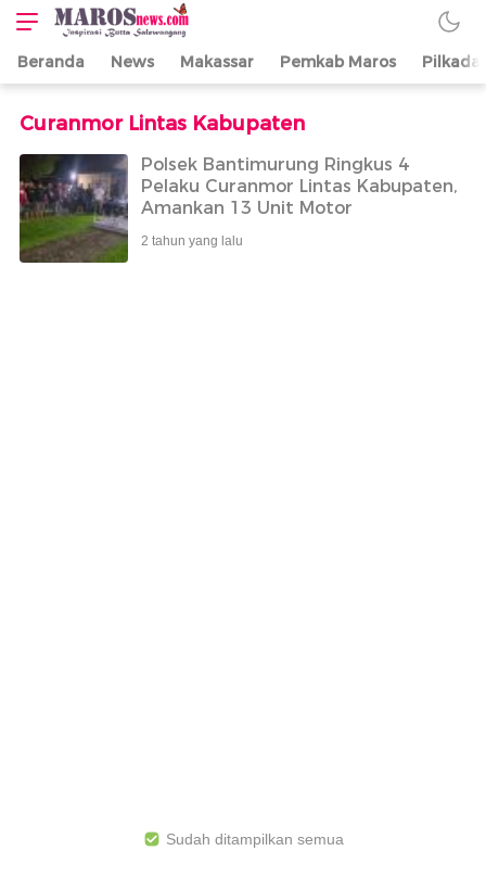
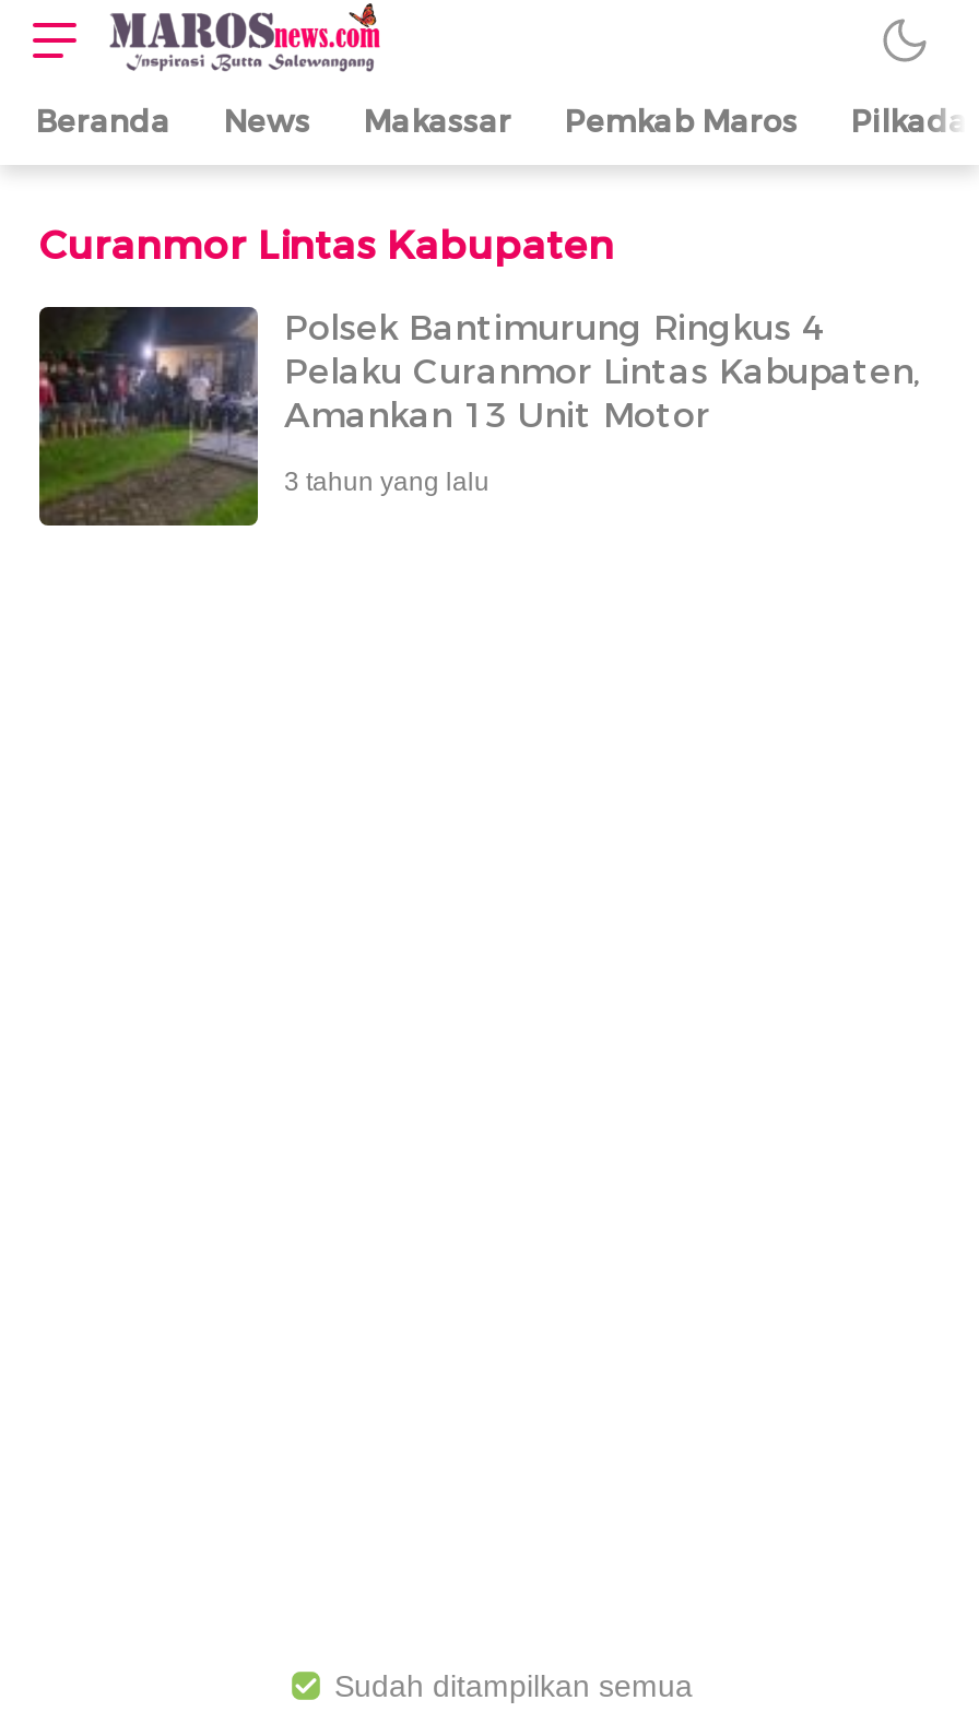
[141,233,243,249] 2 tahun yang lalu -> [284,467,489,497] 3 tahun yang lalu

